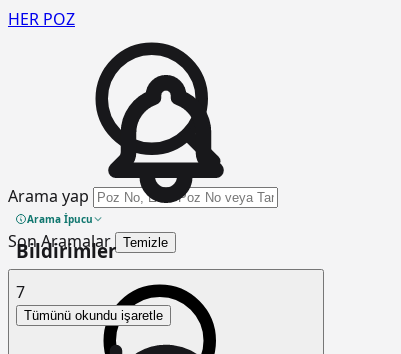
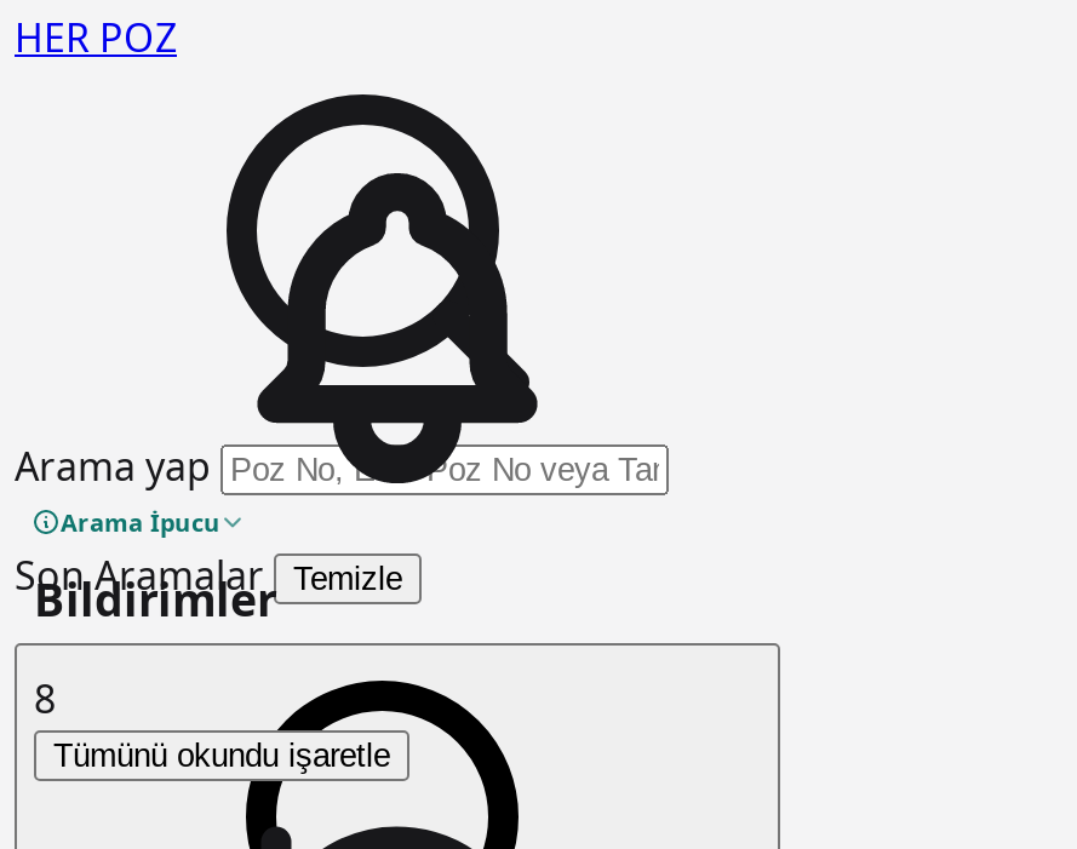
[16,281,25,303] 7 -> [34,673,56,726] 8

